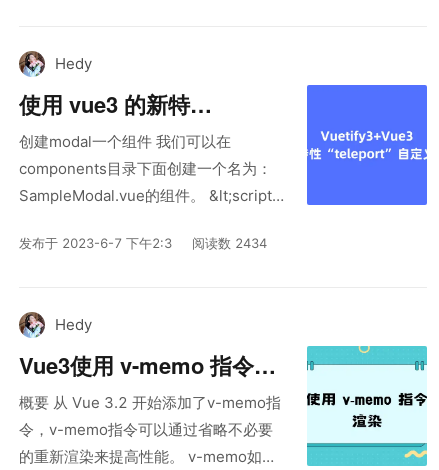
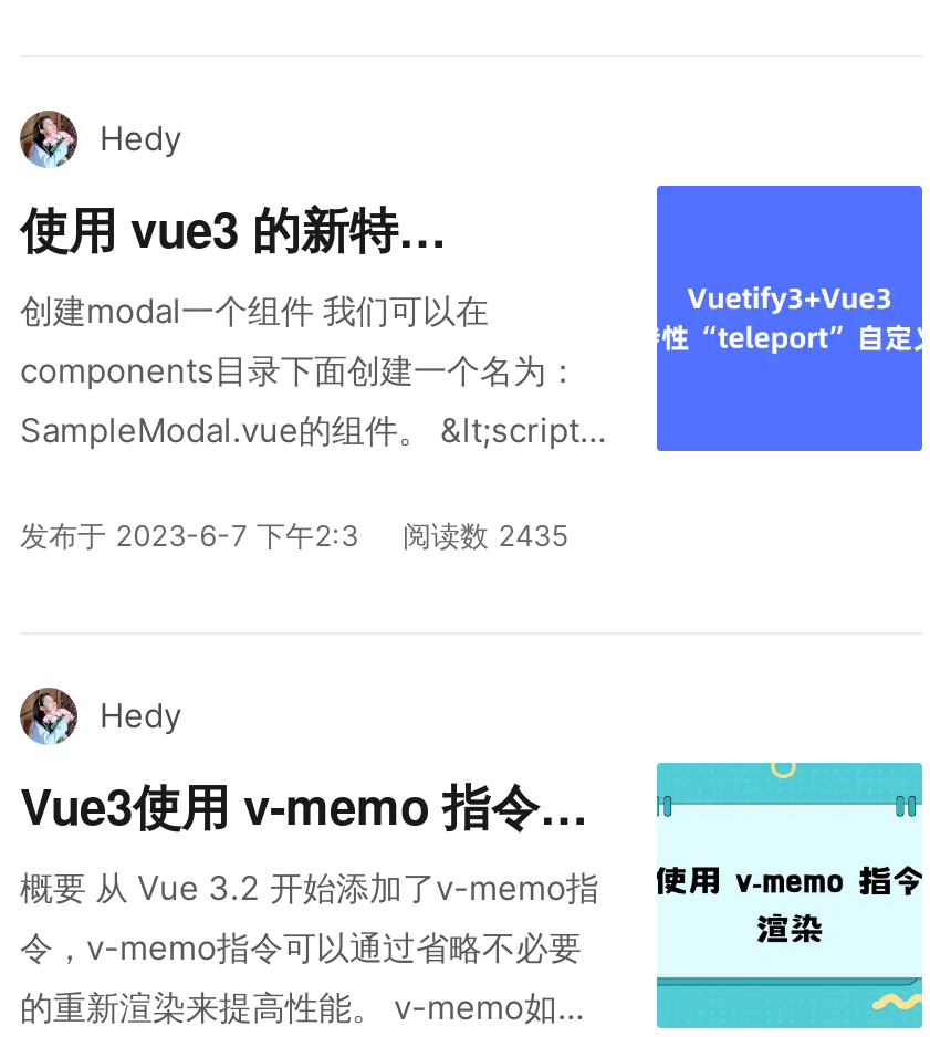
[192,235,267,251] 阅读数 2434 -> [403,517,568,553] 阅读数 2435

